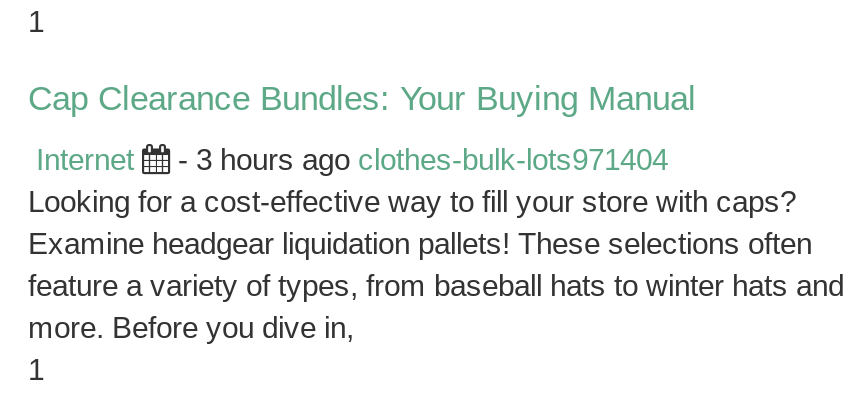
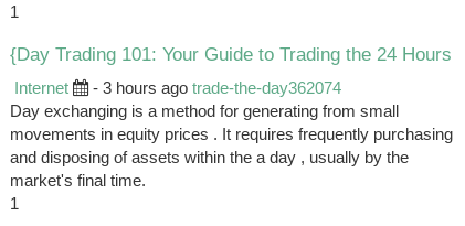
[28,80,696,118] Cap Clearance Bundles: Your Buying Manual -> [10,44,452,65] {Day Trading 101: Your Guide to Trading the 24 Hours
[28,142,844,344] - 3 hours ago clothes-bulk-lots971404 | Looking for a cost-effective way to fill your store with caps? | Examine headgear liquidation pallets! These selections often | feature a variety of types, from baseball hats to winter hats and | more. Before you dive in, -> [10,78,453,190] - 3 hours ago trade-the-day362074 | Day exchanging is a method for generating from small | movements in equity prices . It requires frequently purchasing | and disposing of assets within the a day , usually by the | market's final time.

